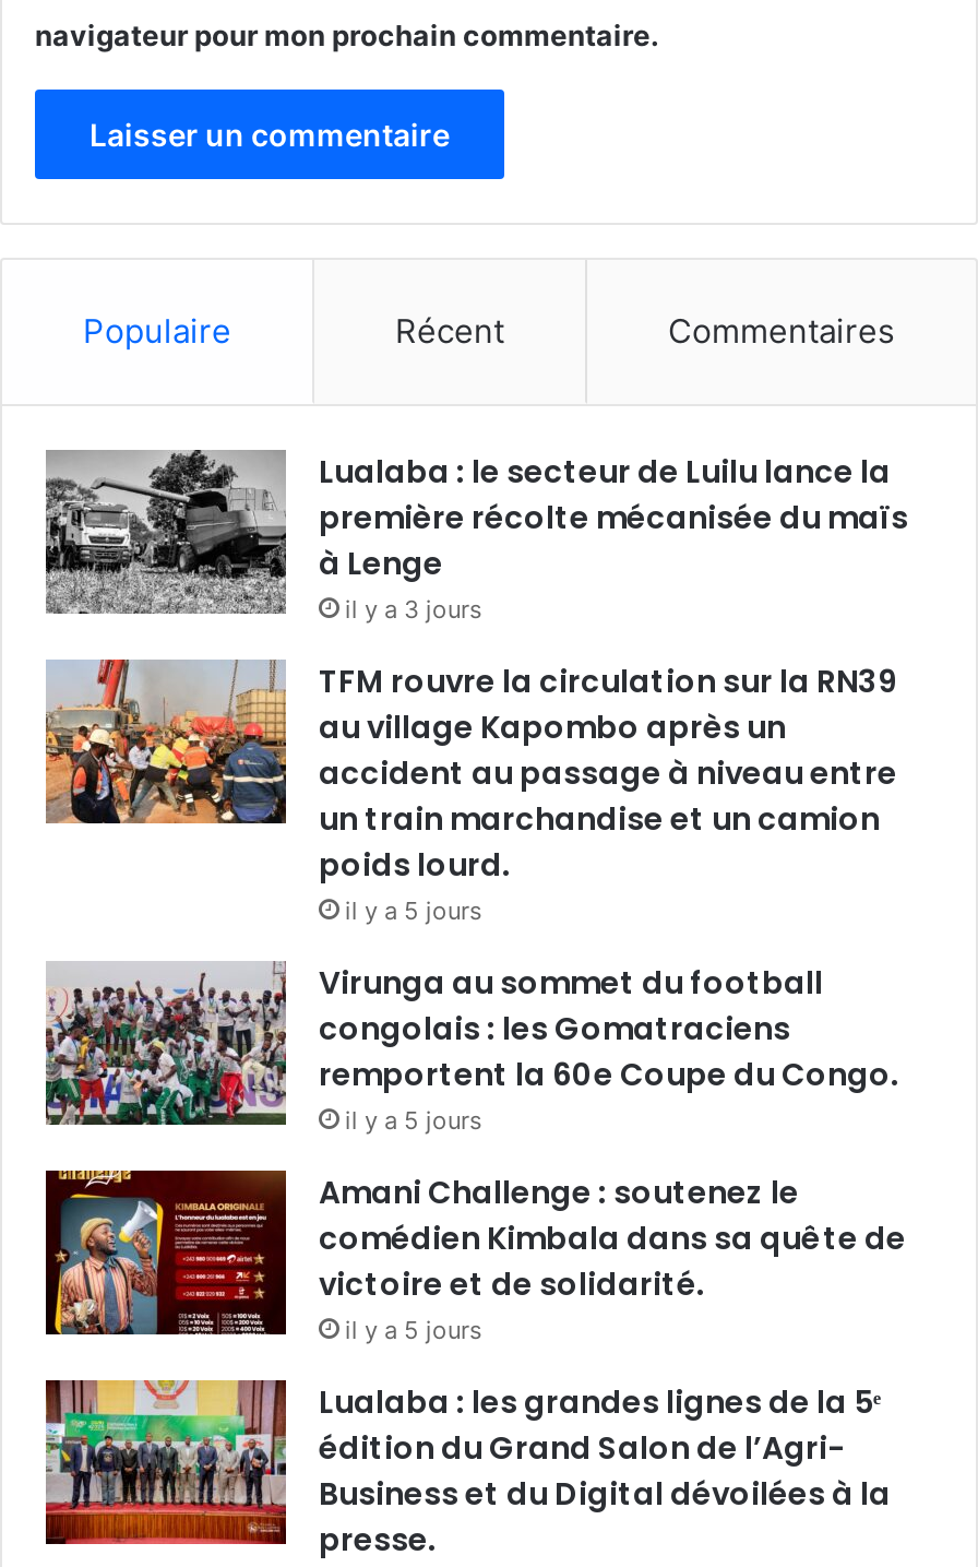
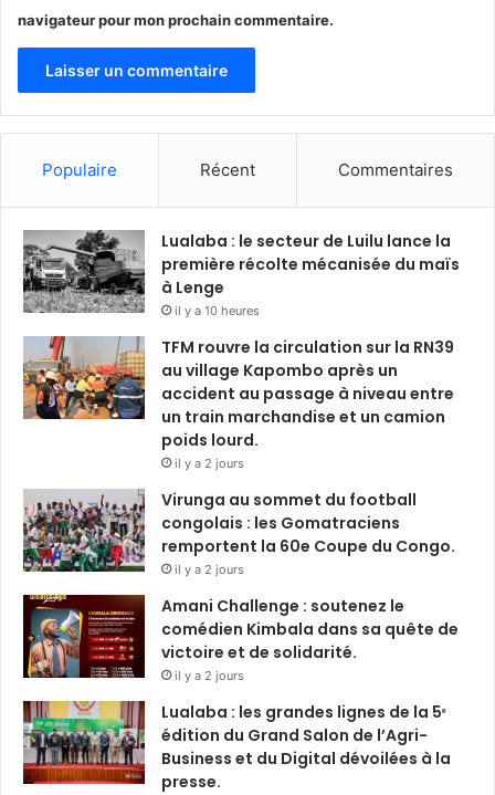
[345,594,482,625] il y a 3 jours -> [175,303,260,318] il y a 10 heures
[345,896,482,926] il y a 5 jours -> [175,455,244,471] il y a 2 jours
[345,1105,482,1136] il y a 5 jours -> [175,561,244,577] il y a 2 jours
[345,1315,482,1346] il y a 5 jours -> [175,667,244,683] il y a 2 jours

